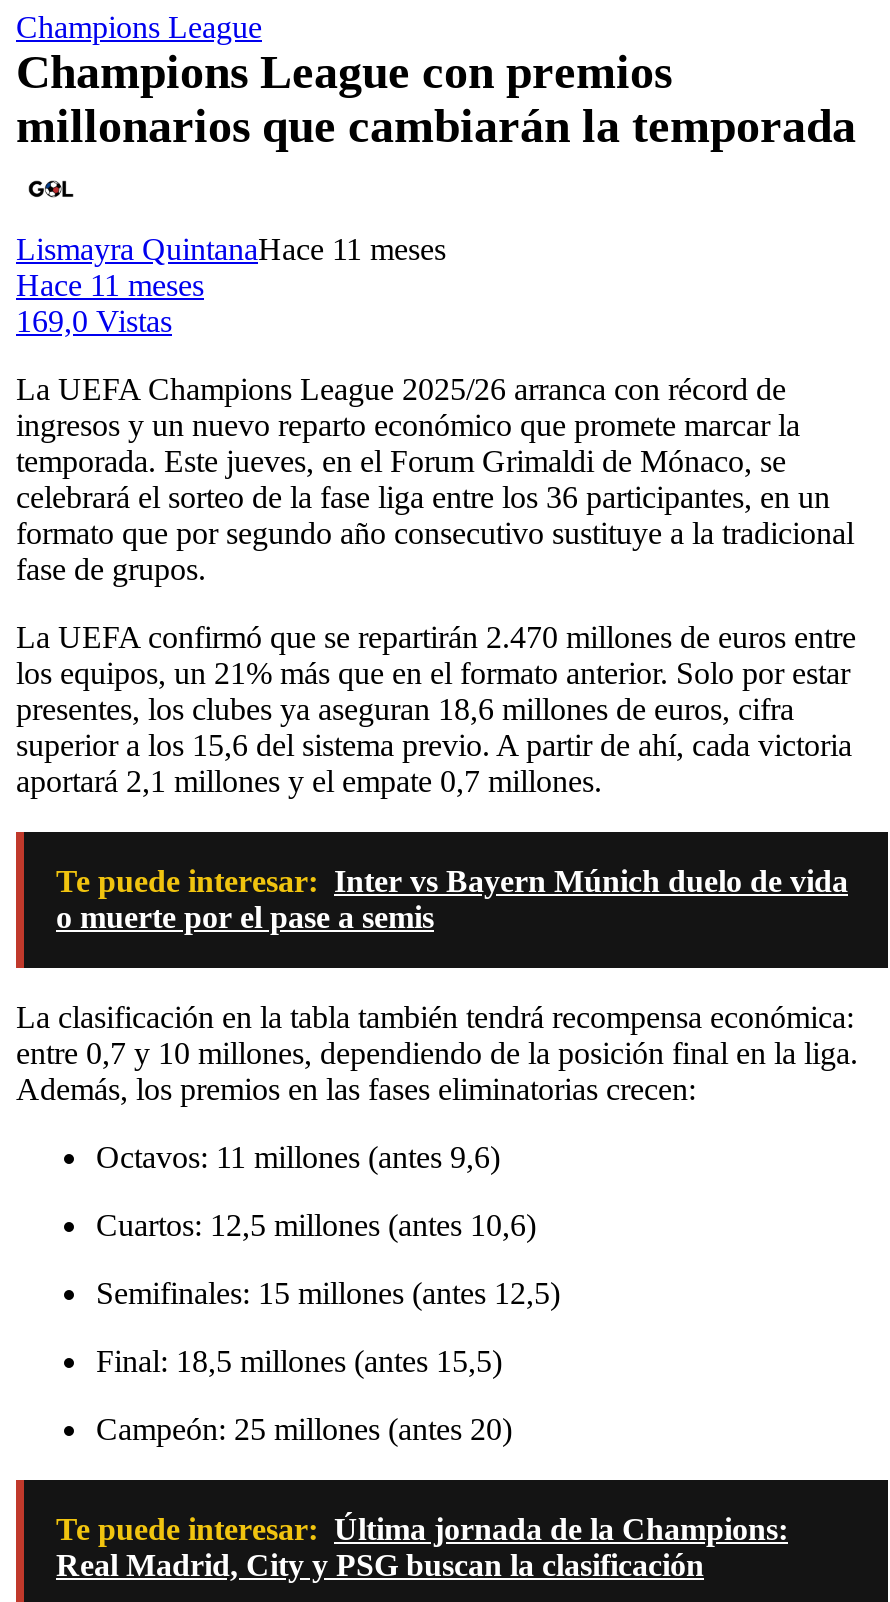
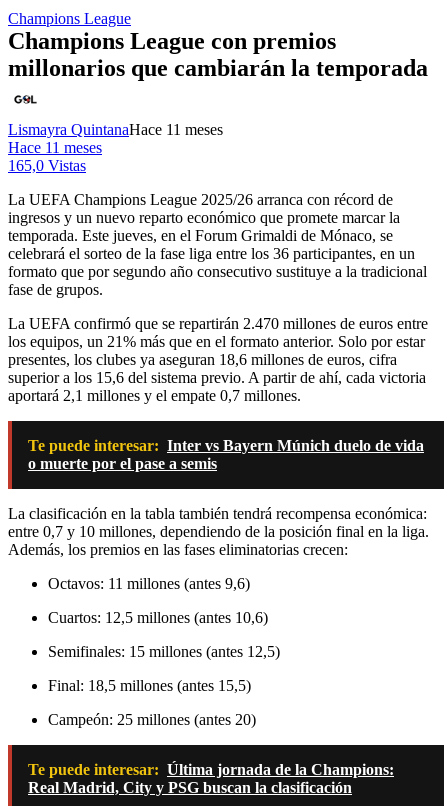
[16,304,172,338] 169,0 Vistas -> [8,157,86,174] 165,0 Vistas

